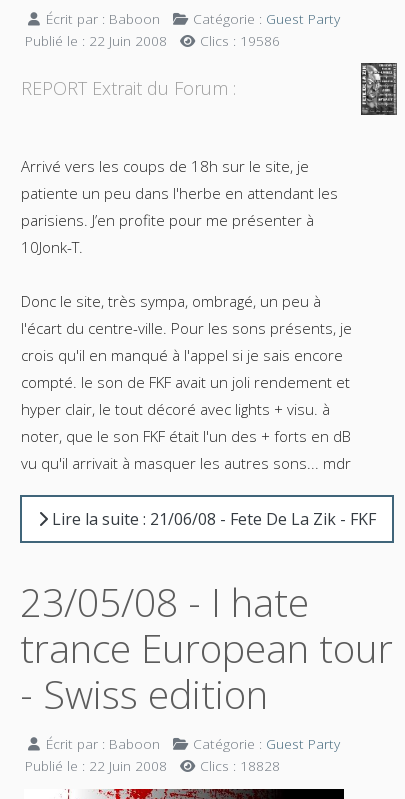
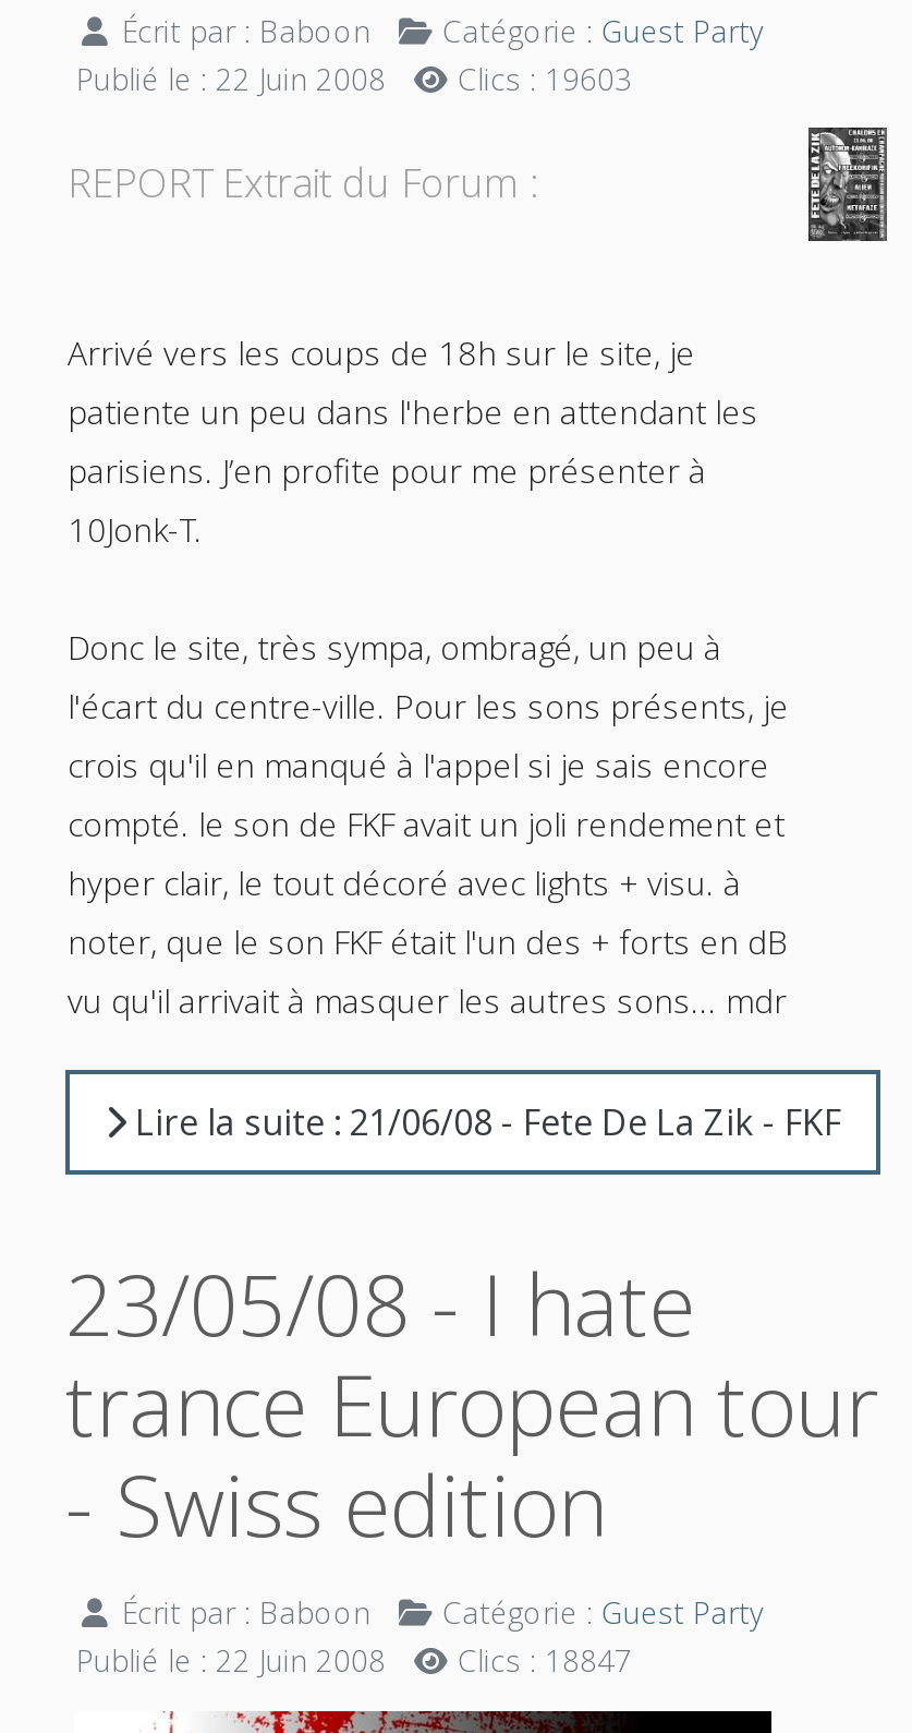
[25,31,280,50] Publié le : 22 Juin 2008 Clics : 19586 -> [76,59,632,100] Publié le : 22 Juin 2008 Clics : 19603
[25,756,280,775] Publié le : 22 Juin 2008 Clics : 18828 -> [76,1638,632,1680] Publié le : 22 Juin 2008 Clics : 18847

